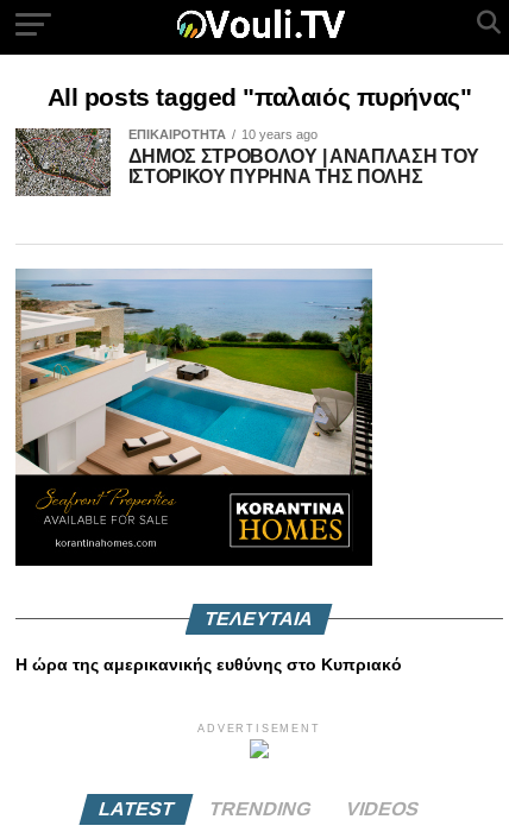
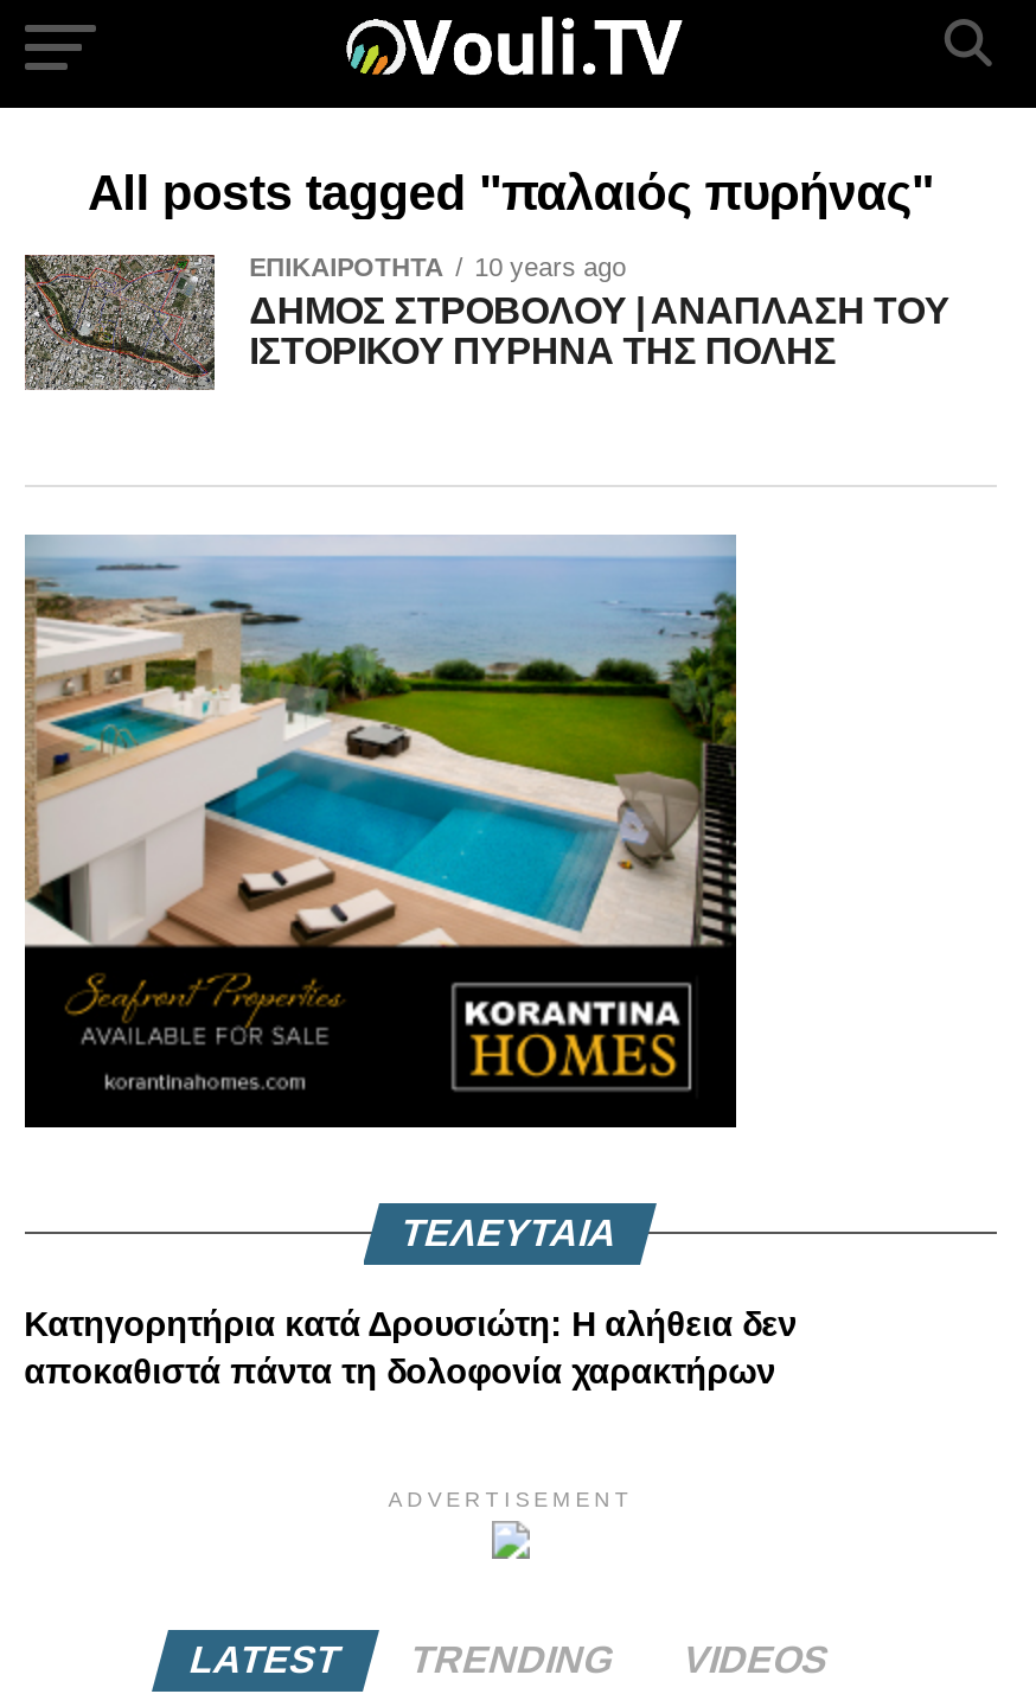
[15,655,402,674] Η ώρα της αμερικανικής ευθύνης στο Κυπριακό -> [24,1304,797,1390] Κατηγορητήρια κατά Δρουσιώτη: Η αλήθεια δεν | αποκαθιστά πάντα τη δολοφονία χαρακτήρων

